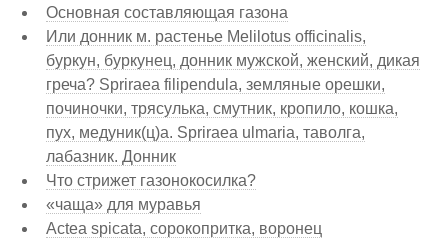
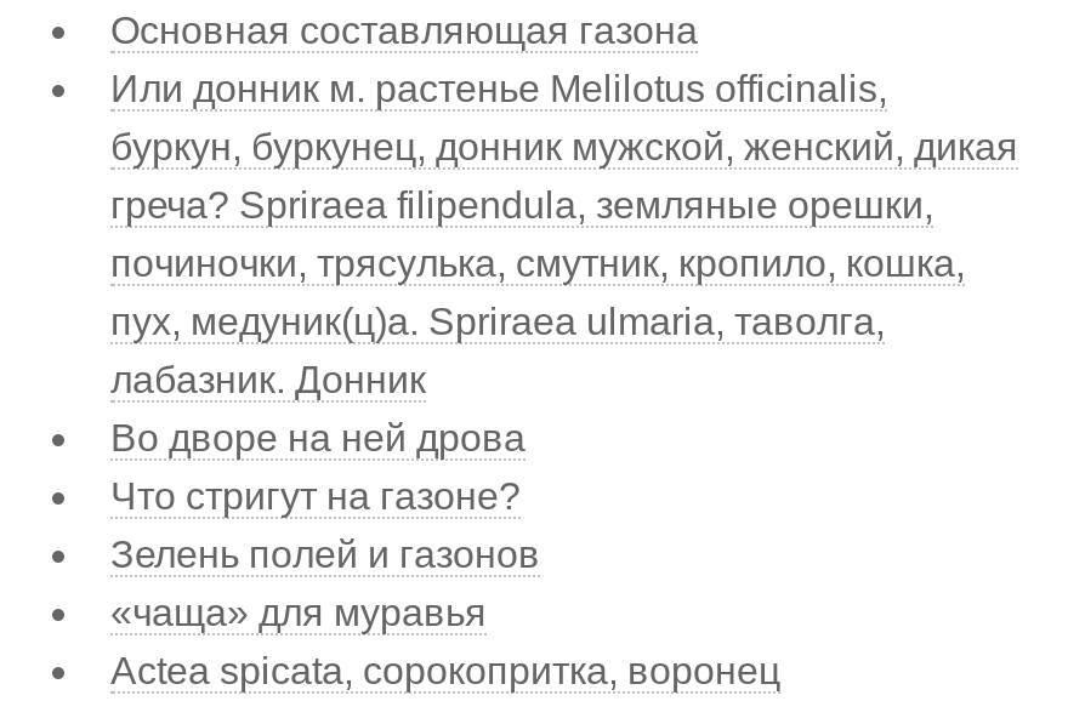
[46,172,256,189] Что стрижет газонокосилка? -> [110,417,540,575] Во дворе на ней дрова | Что стригут на газоне? | Зелень полей и газонов

